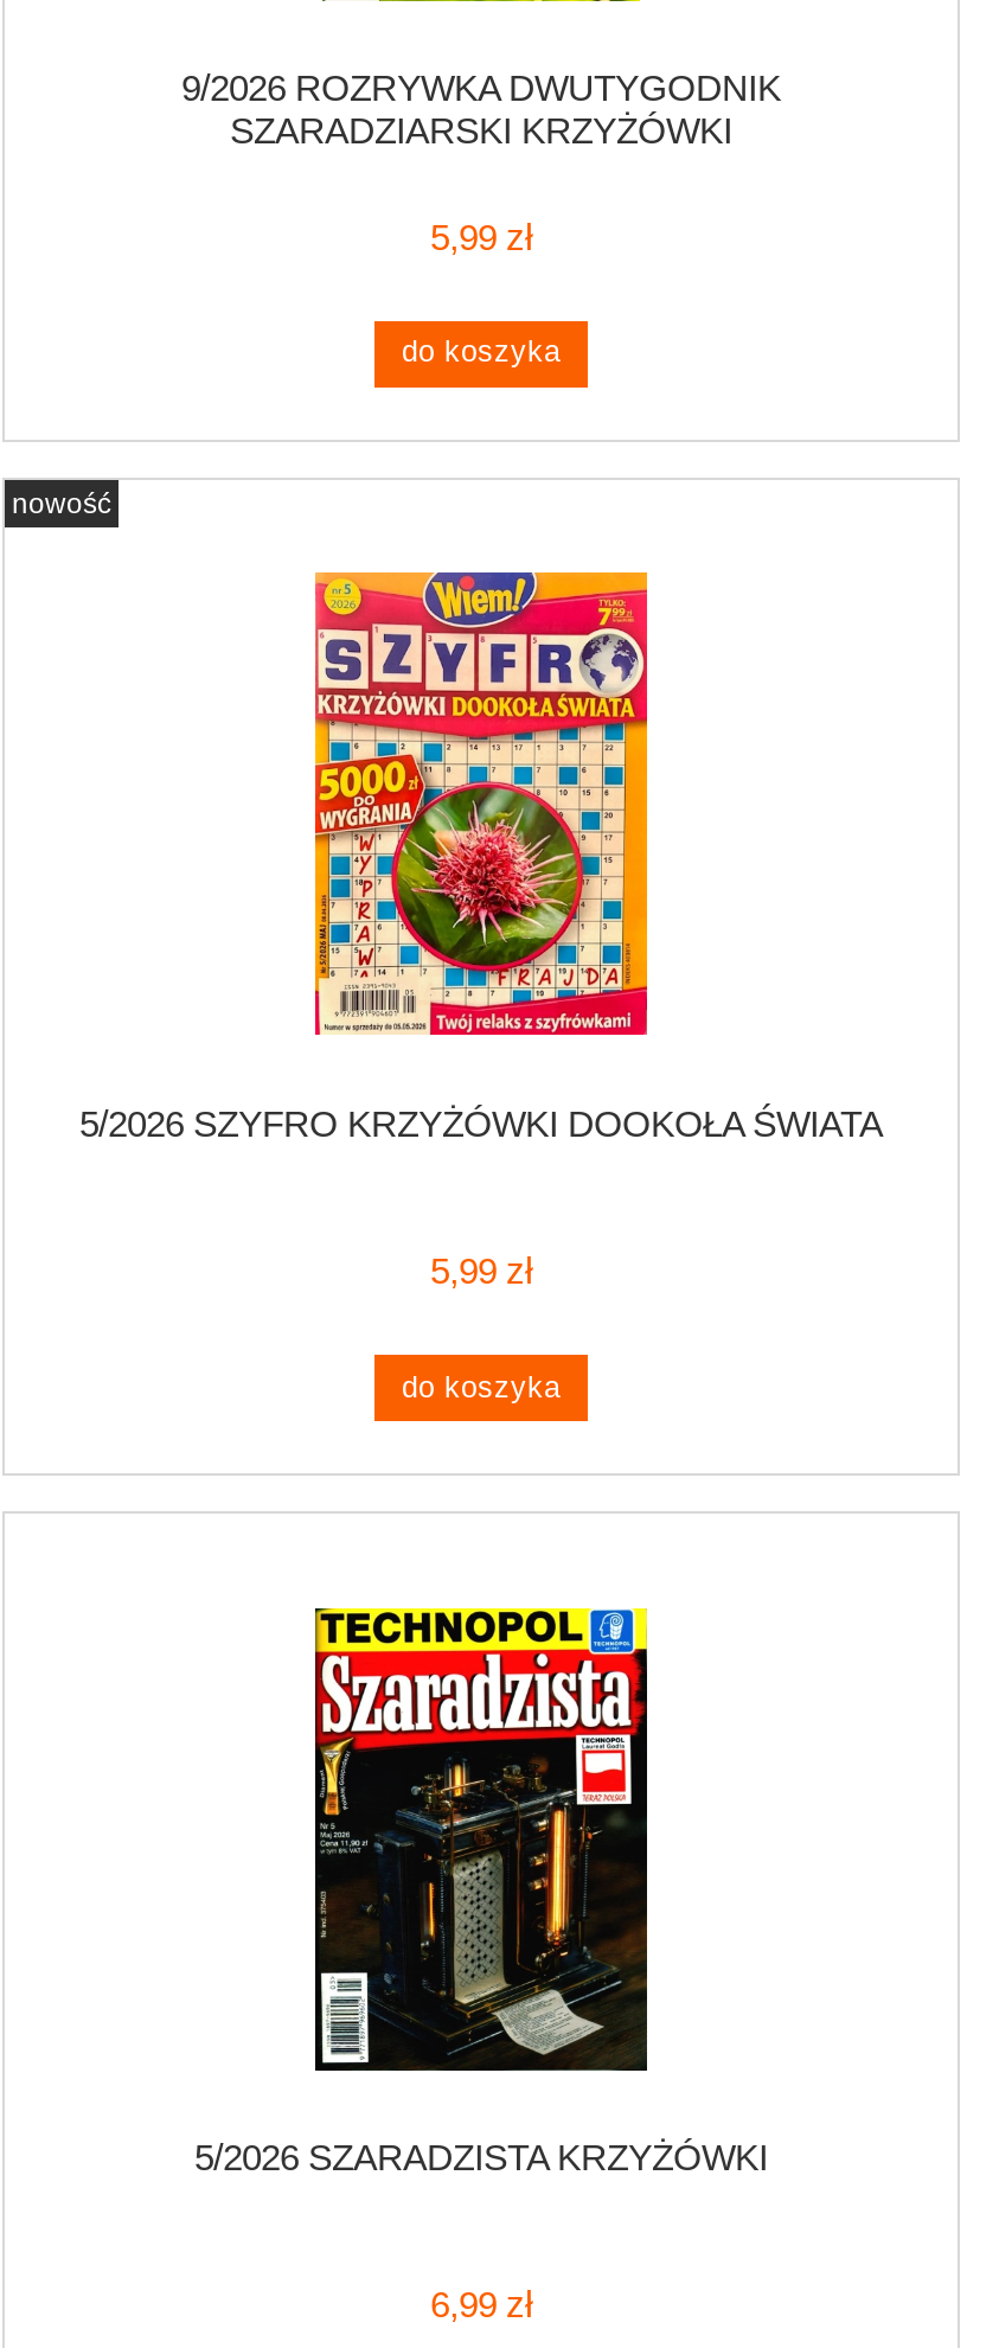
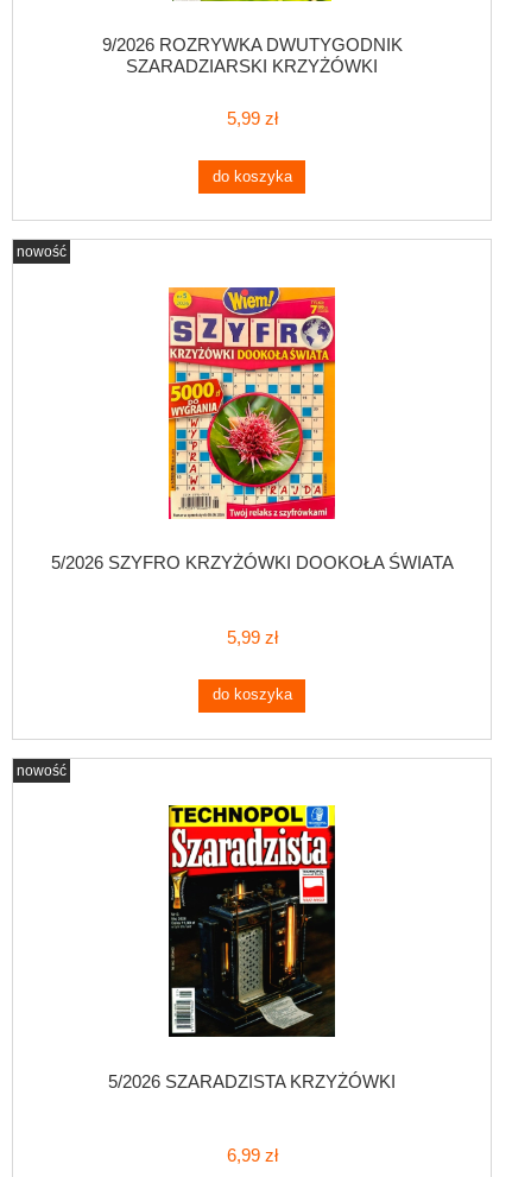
none -> [17,762,67,779] nowość

